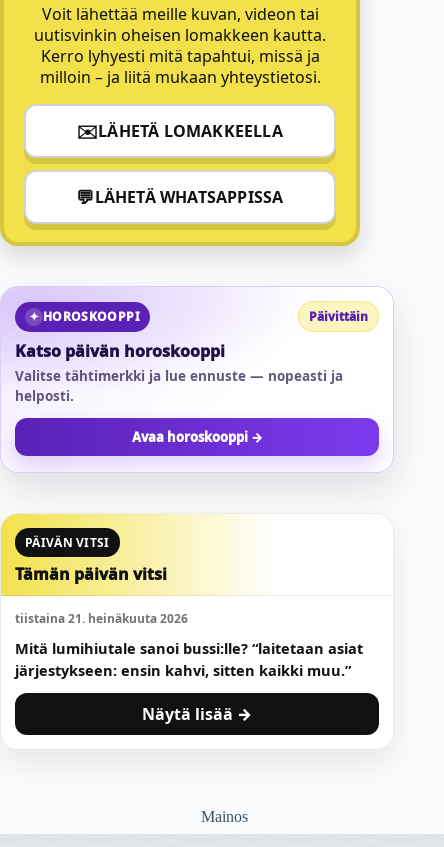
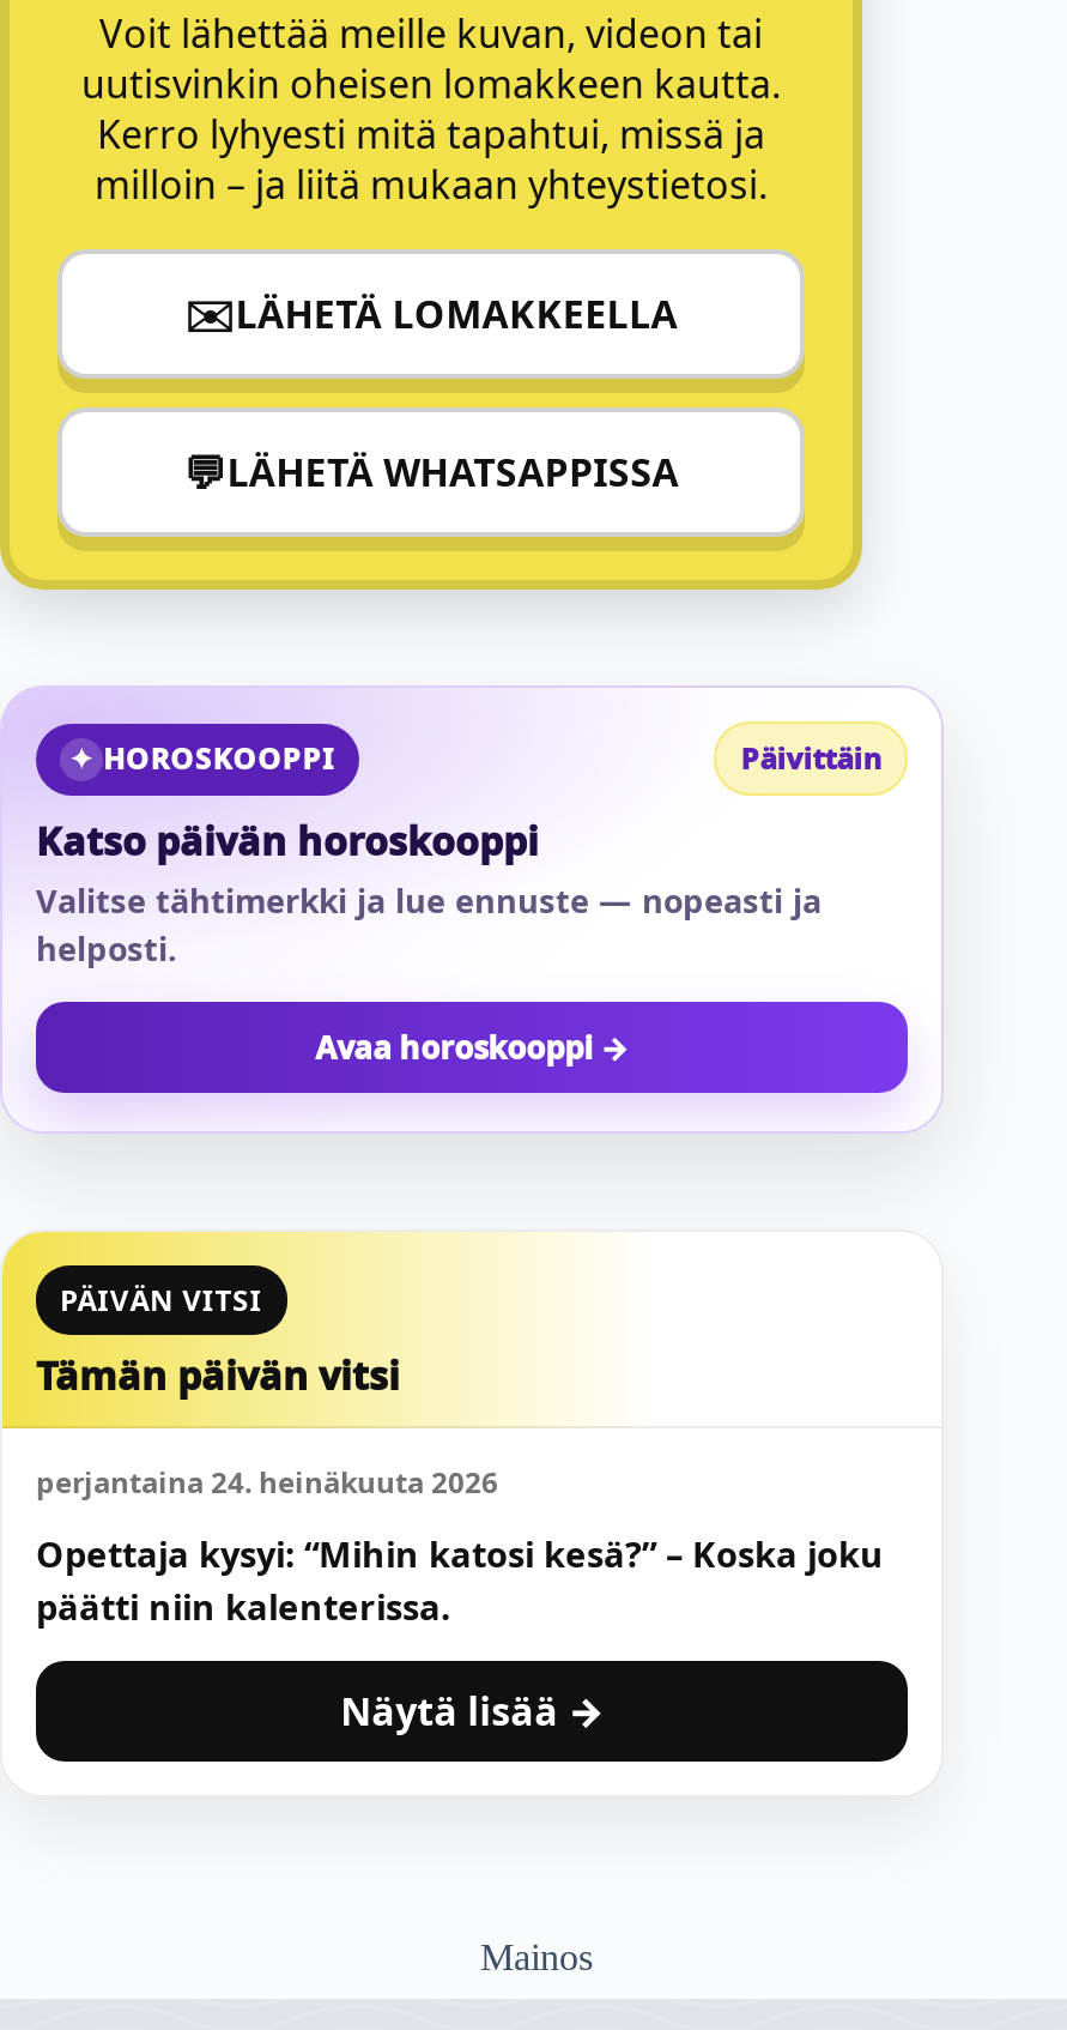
[15,610,188,627] tiistaina 21. heinäkuuta 2026 -> [36,1463,498,1504] perjantaina 24. heinäkuuta 2026
[15,638,363,680] Mitä lumihiutale sanoi bussi:lle? “laitetaan asiat | järjestykseen: ensin kahvi, sitten kaikki muu.” -> [36,1530,884,1631] Opettaja kysyi: “Mihin katosi kesä?” – Koska joku | päätti niin kalenterissa.

